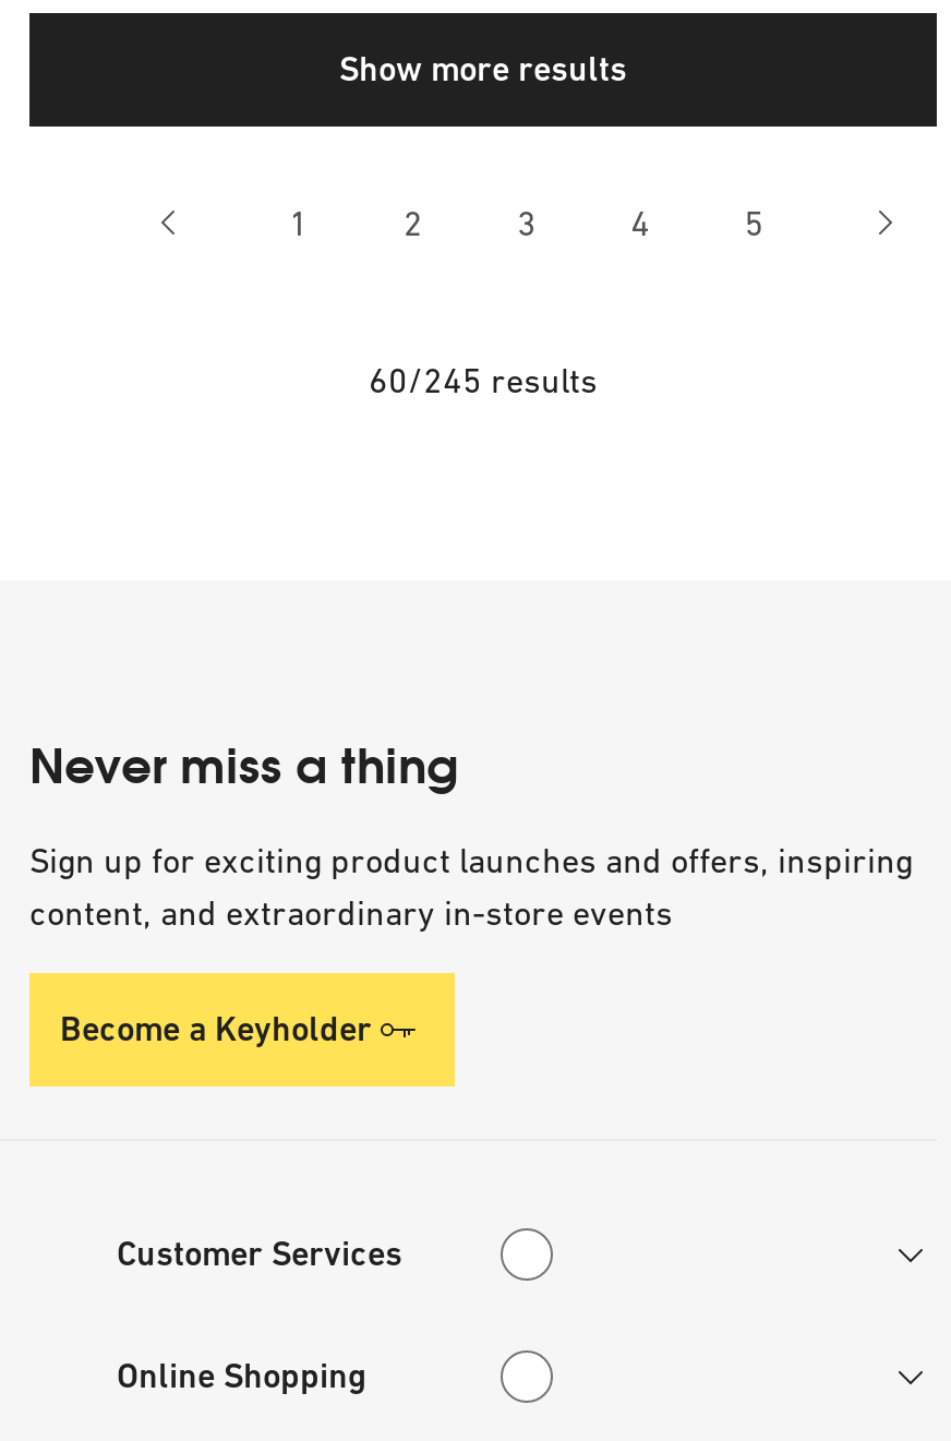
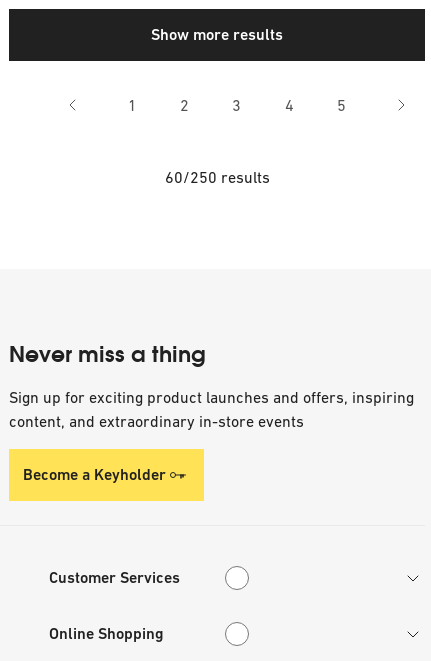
[369,361,598,400] 60/245 results -> [164,168,269,186] 60/250 results

